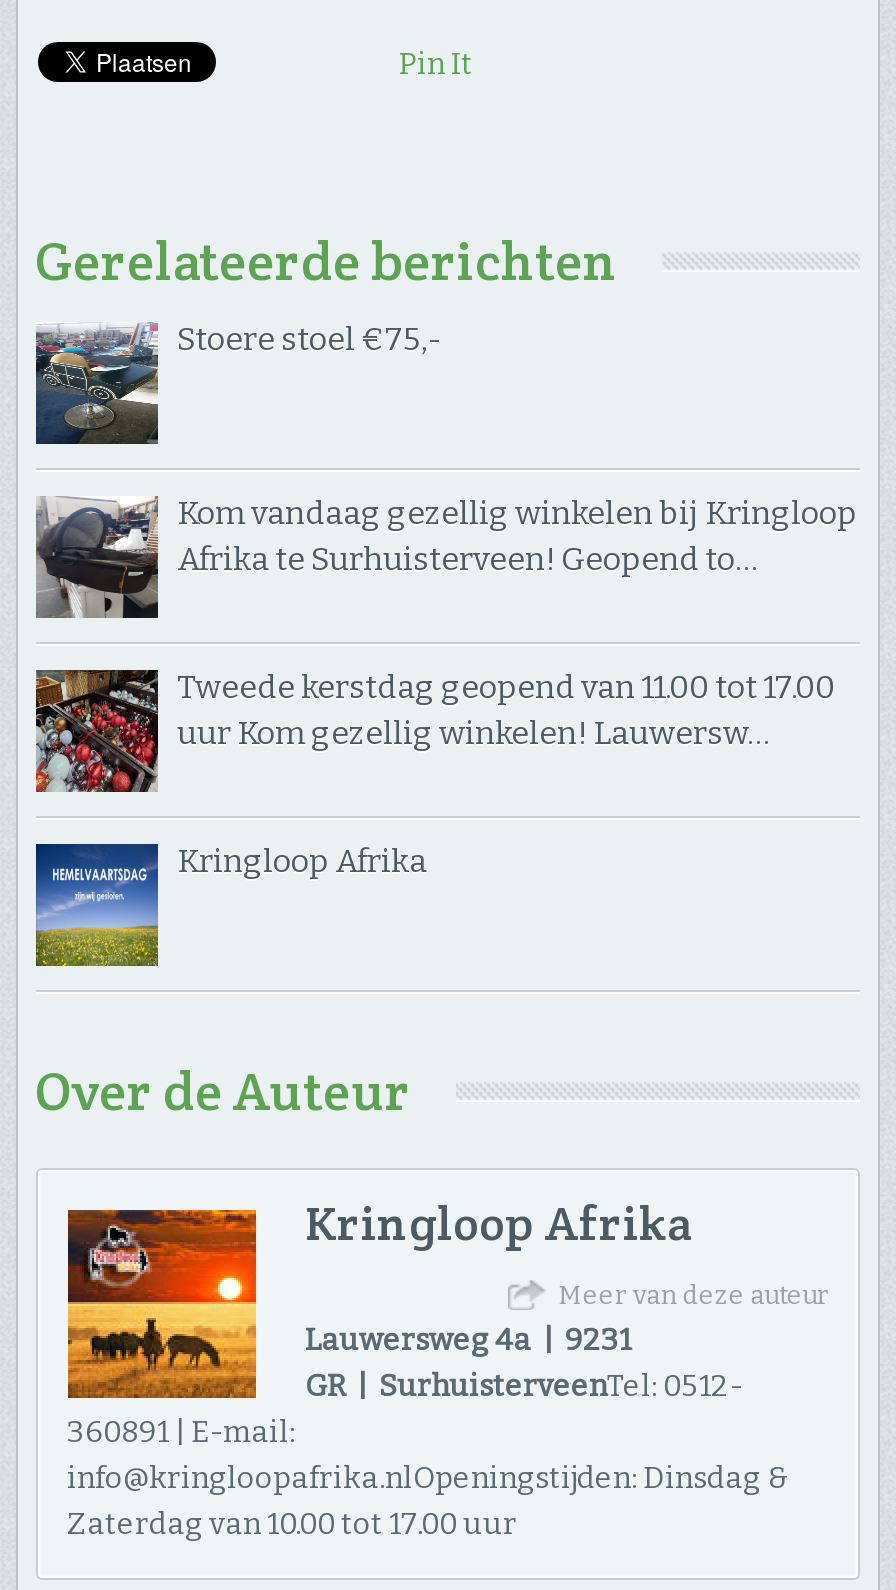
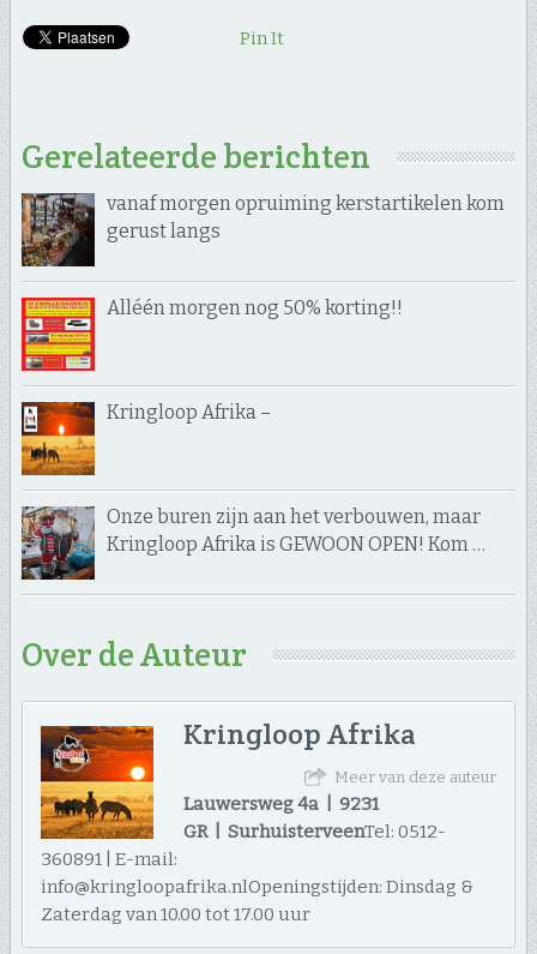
[34,320,441,446] [image] | Stoere stoel €75,- -> [20,192,504,268] [image] | vanaf morgen opruiming kerstartikelen kom | gerust langs
[34,494,857,620] [image] | Kom vandaag gezellig winkelen bij Kringloop | Afrika te Surhuisterveen! Geopend to… -> [20,296,402,372] [image] | Alléén morgen nog 50% korting!!
[34,668,835,794] [image] | Tweede kerstdag geopend van 11.00 tot 17.00 | uur Kom gezellig winkelen! Lauwersw… -> [20,401,270,476] [image] | Kringloop Afrika –
[34,842,427,968] [image] | Kringloop Afrika -> [20,505,485,581] [image] | Onze buren zijn aan het verbouwen, maar | Kringloop Afrika is GEWOON OPEN! Kom …

